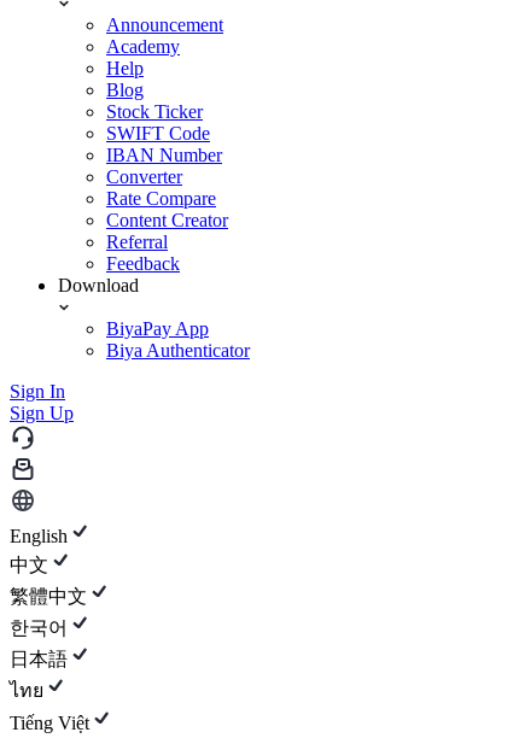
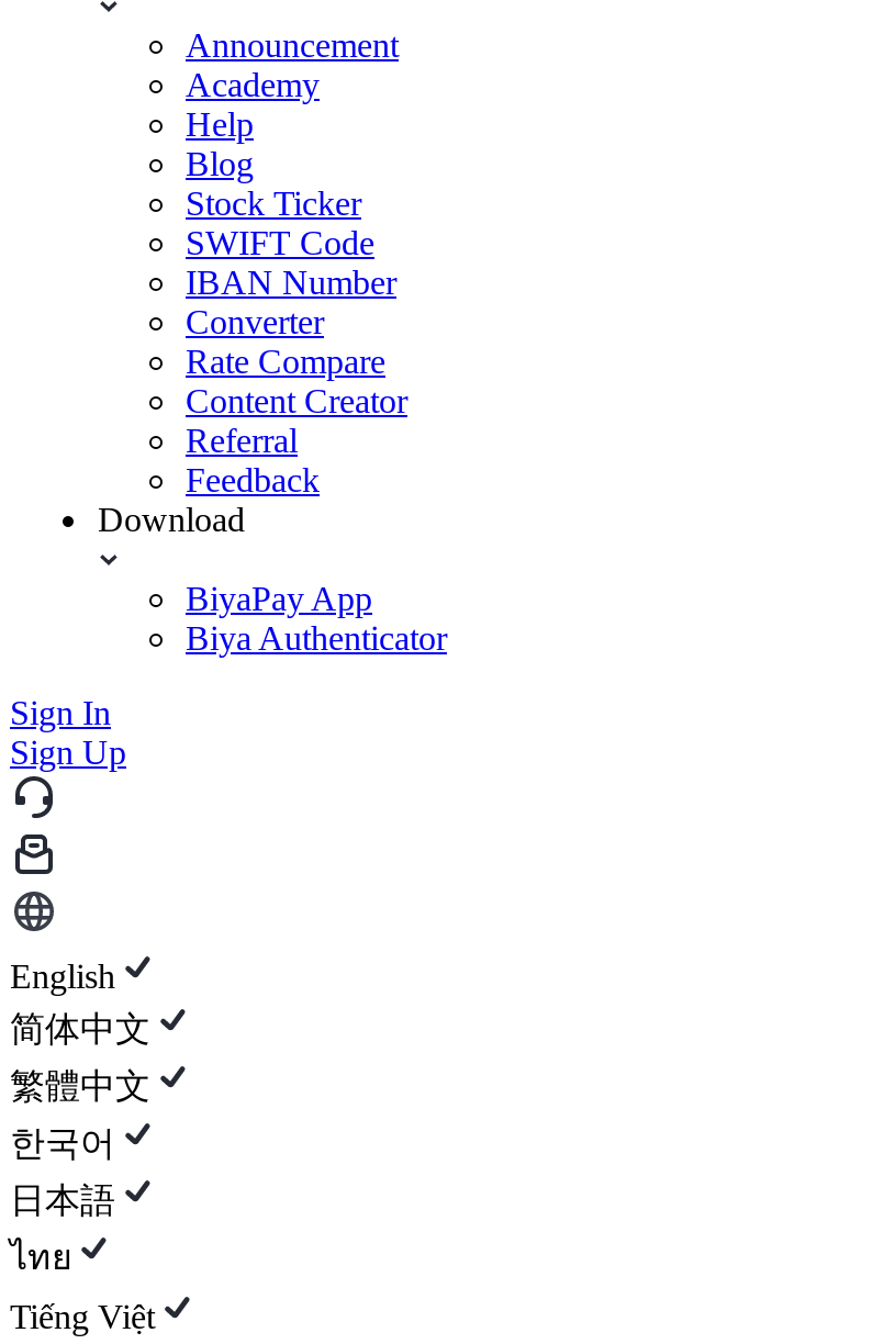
[10,555,48,575] 中文 -> [10,1010,150,1048] 简体中文

